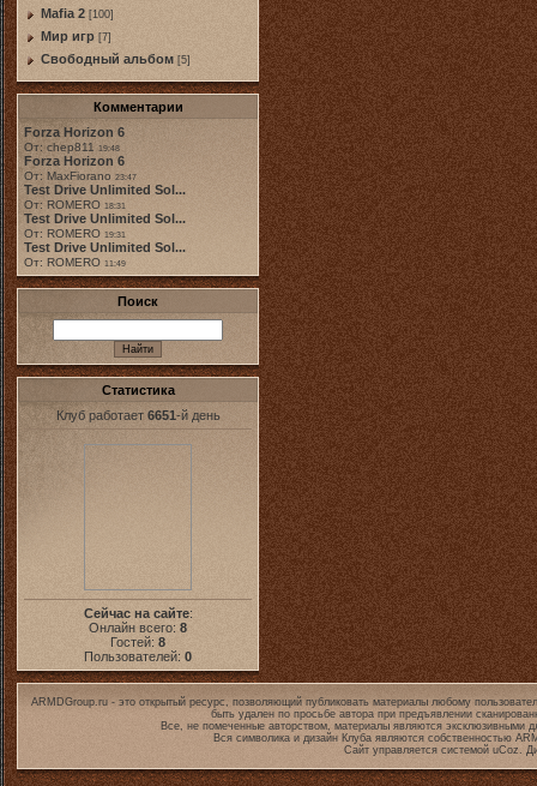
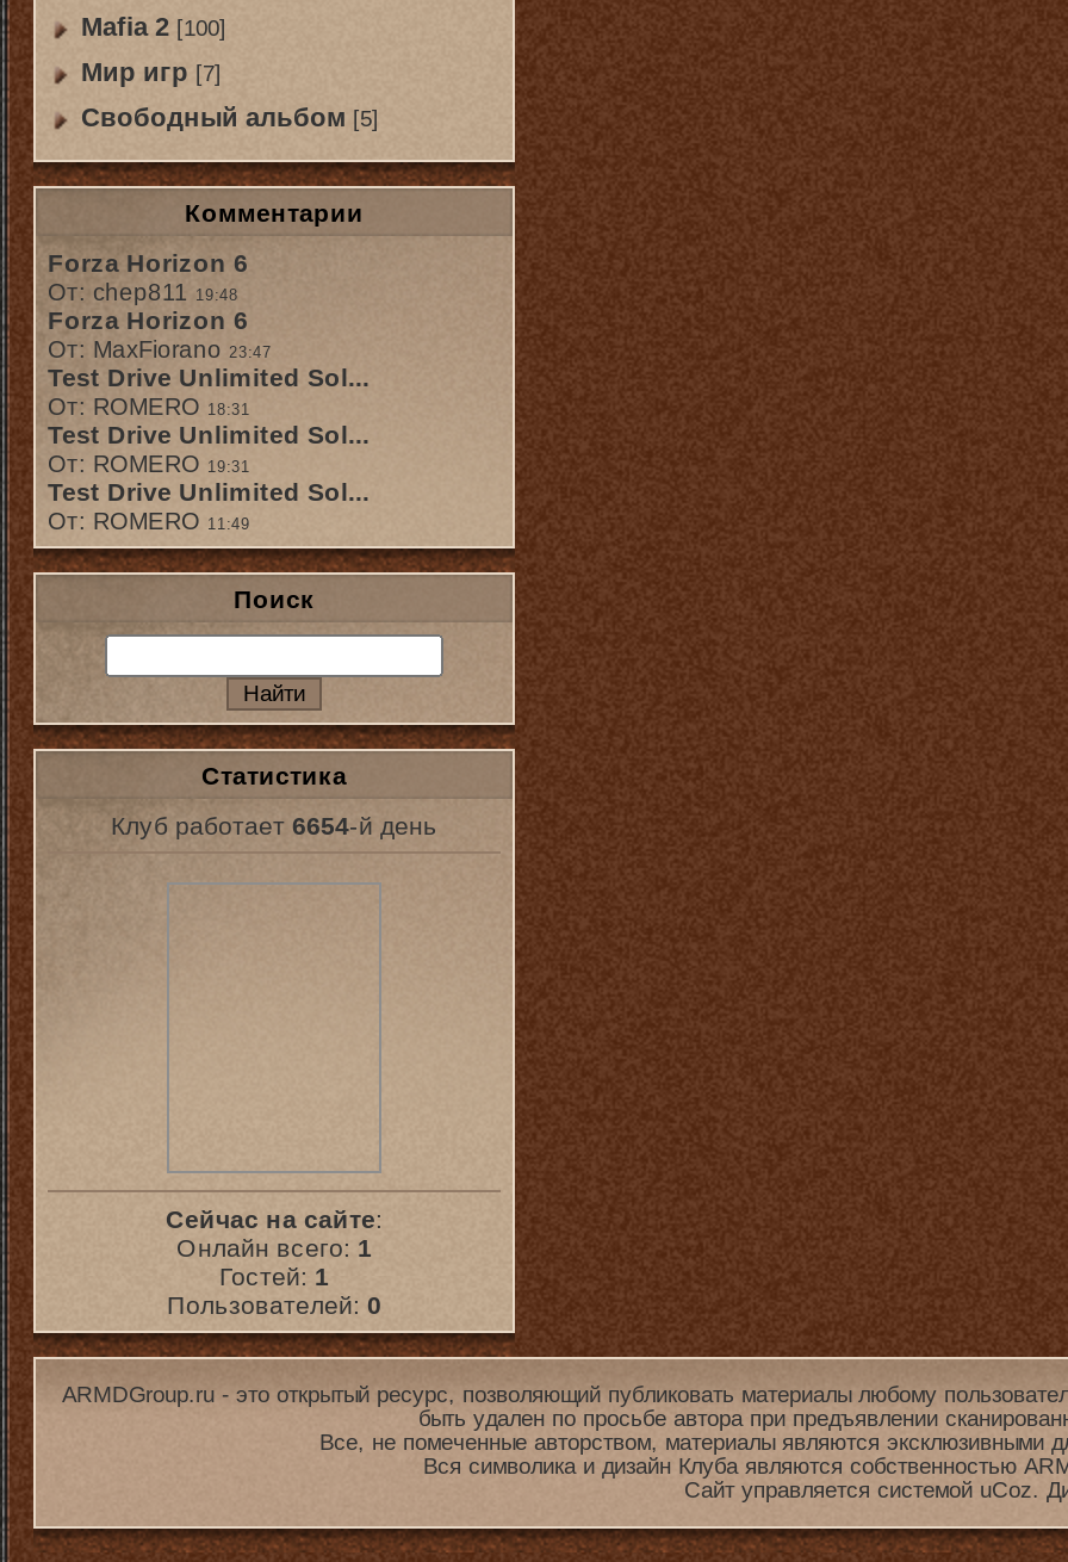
[56,408,220,422] Клуб работает 6651-й день -> [111,811,437,839] Клуб работает 6654-й день
[89,621,187,635] Онлайн всего: 8 -> [176,1234,372,1262] Онлайн всего: 1
[110,635,165,650] Гостей: 8 -> [219,1262,329,1291] Гостей: 1

